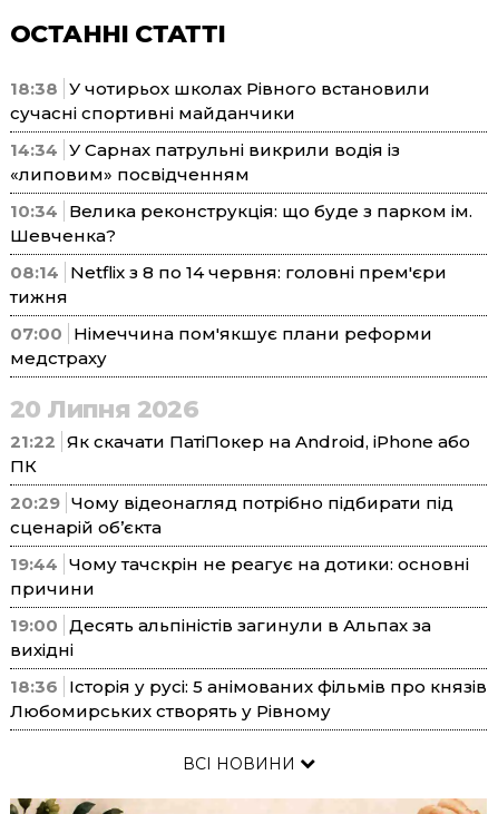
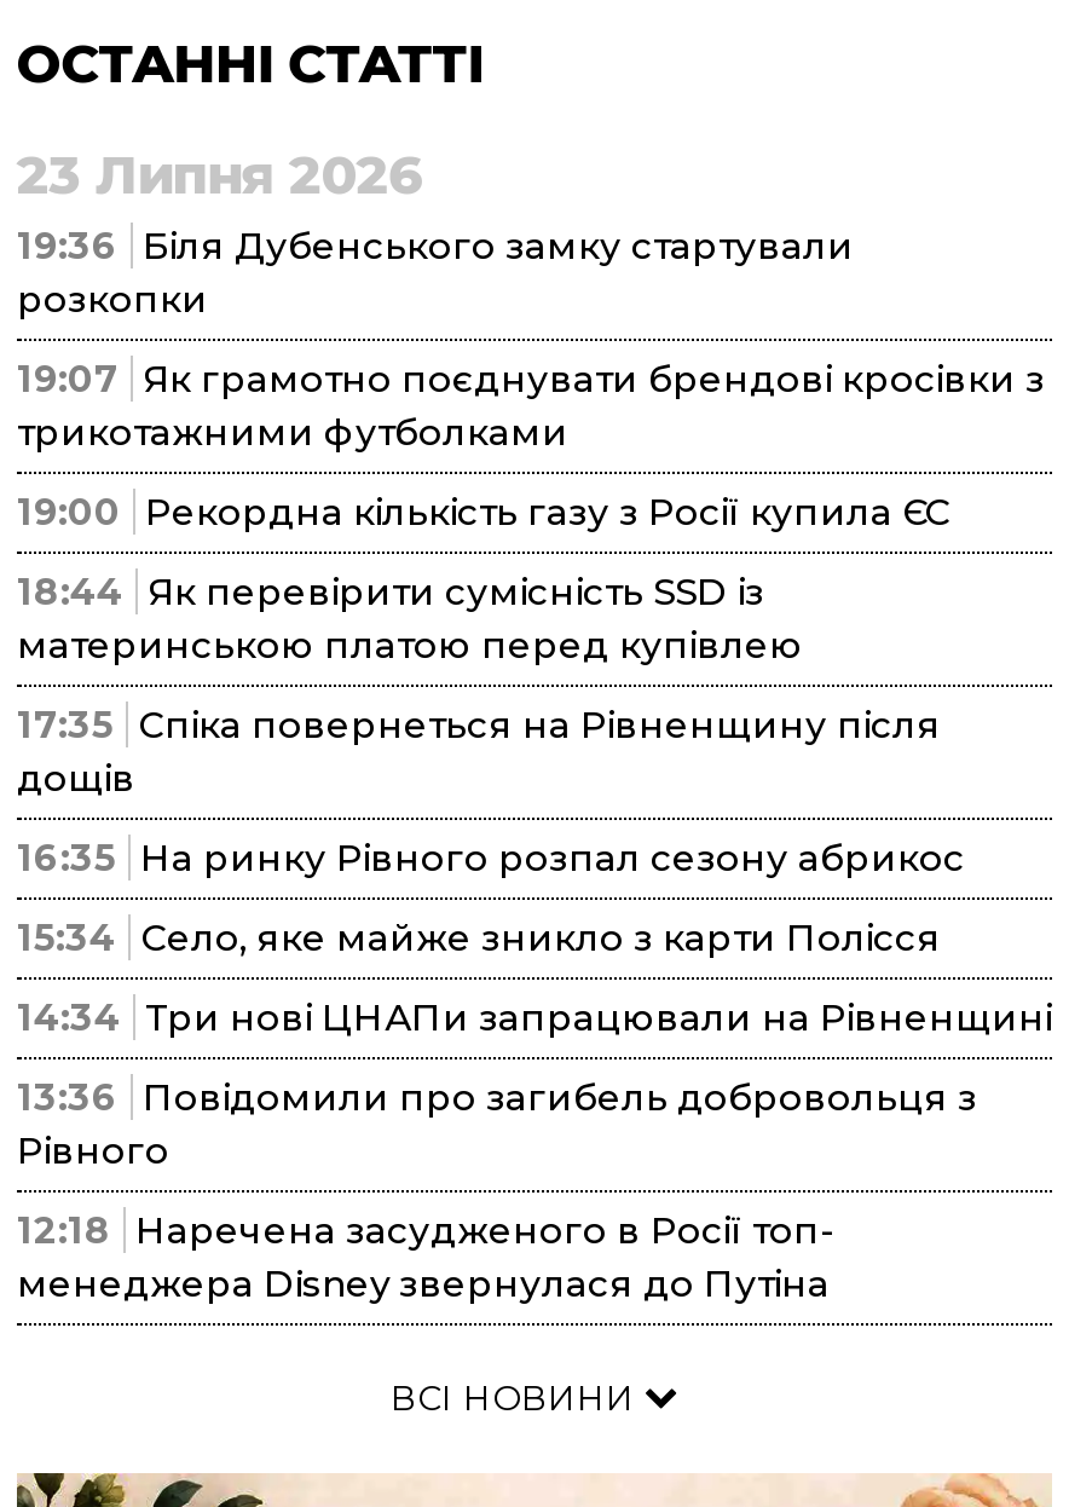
[10,78,430,123] 18:38 У чотирьох школах Рівного встановили | сучасні спортивні майданчики -> [17,142,854,321] 23 Липня 2026 | 19:36 Біля Дубенського замку стартували | розкопки
[10,139,400,185] 14:34 У Сарнах патрульні викрили водія із | «липовим» посвідченням -> [17,355,1045,455] 19:07 Як грамотно поєднувати брендові кросівки з | трикотажними футболками
[10,200,472,246] 10:34 Велика реконструкція: що буде з парком ім. | Шевченка? -> [17,488,950,534] 19:00 Рекордна кількість газу з Росії купила ЄС
[10,262,447,307] 08:14 Netflix з 8 по 14 червня: головні прем'єри | тижня -> [17,568,803,667] 18:44 Як перевірити сумісність SSD із | материнською платою перед купівлею
[10,323,432,368] 07:00 Німеччина пом'якшує плани реформи | медстраху -> [17,701,941,800] 17:35 Спіка повернеться на Рівненщину після | дощів
[10,394,470,476] 20 Липня 2026 | 21:22 Як скачати ПатіПокер на Android, iPhone або | ПК -> [17,834,965,880] 16:35 На ринку Рівного розпал сезону абрикос
[10,492,453,538] 20:29 Чому відеонагляд потрібно підбирати під | сценарій об’єкта -> [17,914,941,960] 15:34 Село, яке майже зникло з карти Полісся
[10,553,469,599] 19:44 Чому тачскрін не реагує на дотики: основні | причини -> [17,994,1052,1040] 14:34 Три нові ЦНАПи запрацювали на Рівненщині
[10,615,431,660] 19:00 Десять альпіністів загинули в Альпах за | вихідні -> [17,1074,977,1173] 13:36 Повідомили про загибель добровольця з | Рівного
[10,676,487,721] 18:36 Історія у русі: 5 анімованих фільмів про князів | Любомирських створять у Рівному -> [17,1207,834,1306] 12:18 Наречена засудженого в Росії топ- | менеджера Disney звернулася до Путіна

